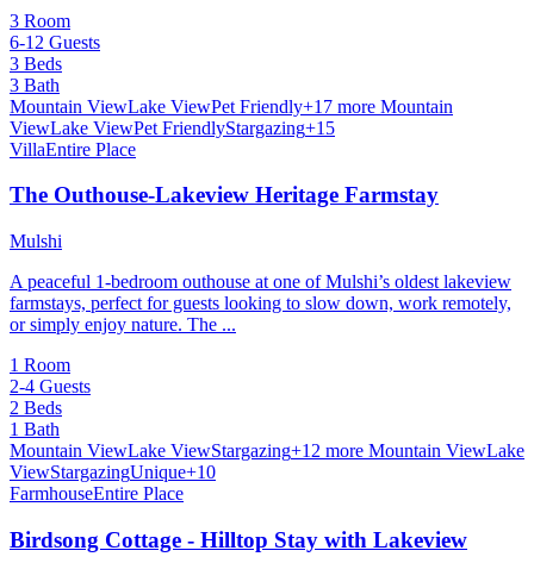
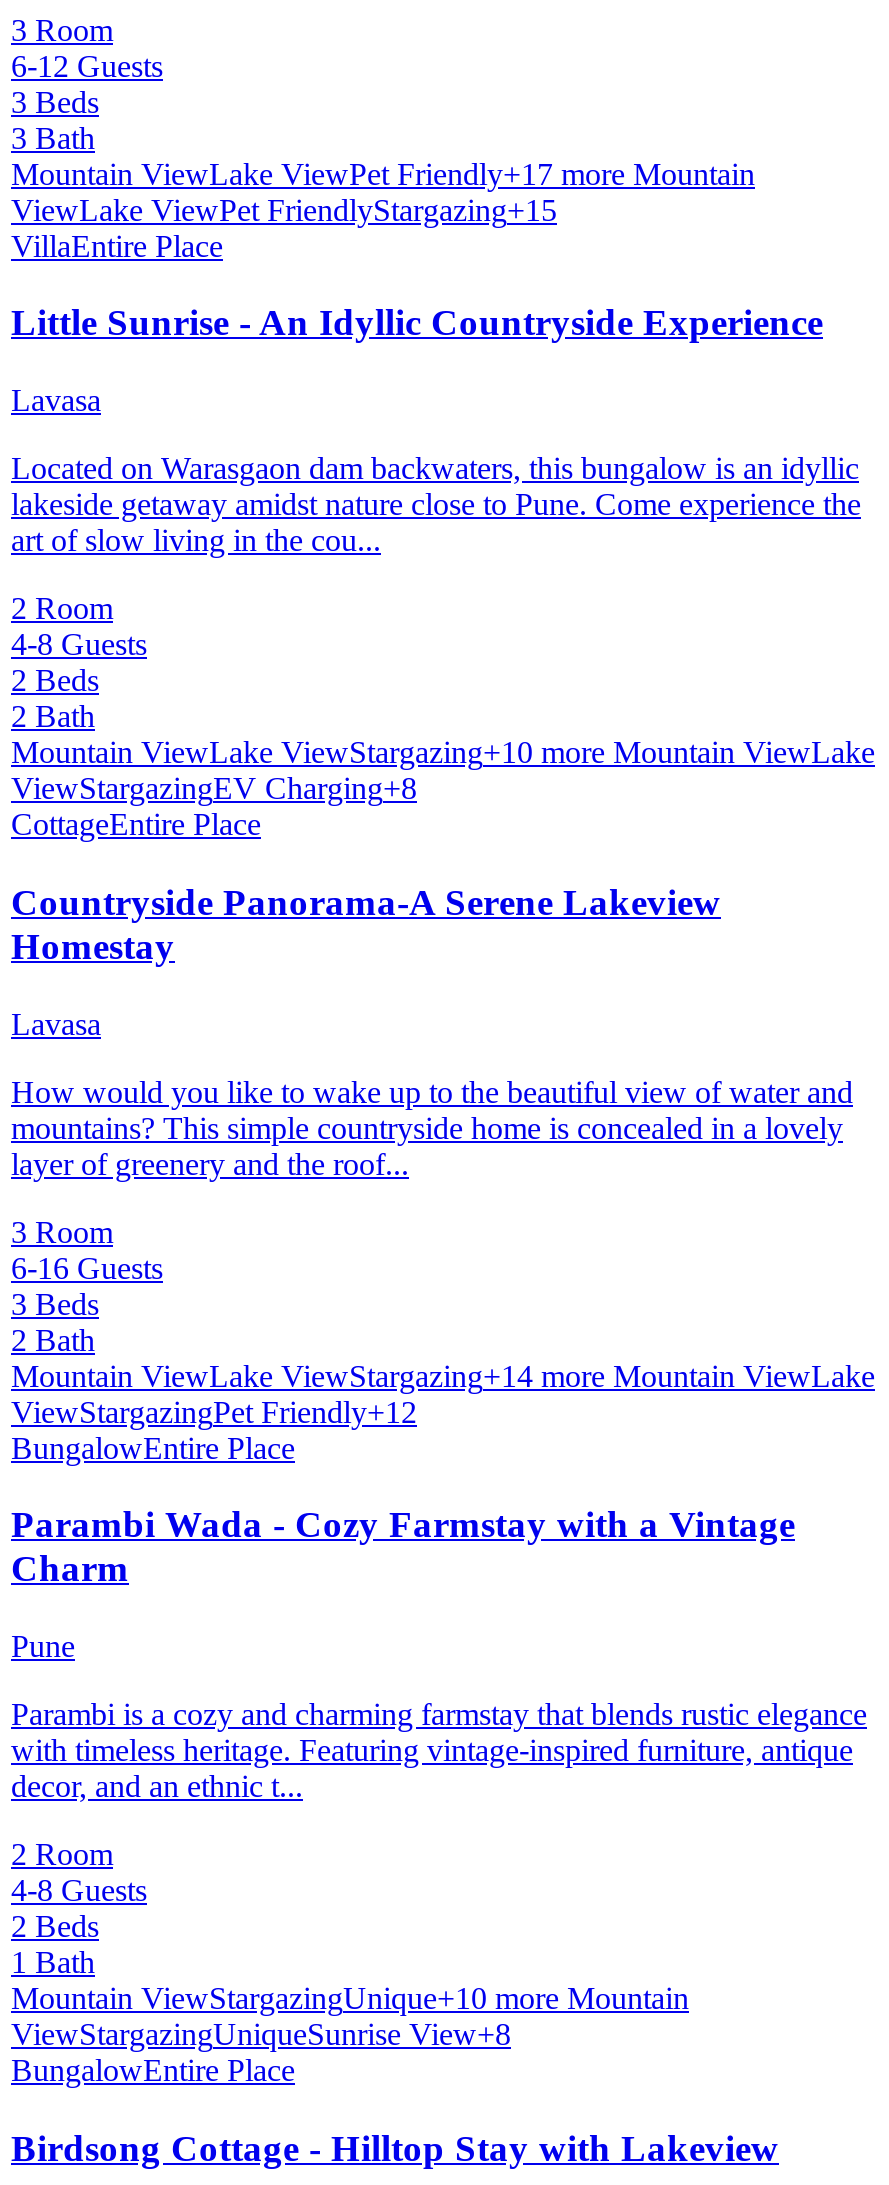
[10,182,511,396] The Outhouse-Lakeview Heritage Farmstay | Mulshi | A peaceful 1-bedroom outhouse at one of Mulshi’s oldest lakeview | farmstays, perfect for guests looking to slow down, work remotely, | or simply enjoy nature. The ... | 1 Room | 2-4 Guests -> [11,301,875,1907] Little Sunrise - An Idyllic Countryside Experience | Lavasa | Located on Warasgaon dam backwaters, this bungalow is an idyllic | lakeside getaway amidst nature close to Pune. Come experience the | art of slow living in the cou... | 2 Room | 4-8 Guests | 2 Beds | 2 Bath | Mountain ViewLake ViewStargazing+10 more Mountain ViewLake | ViewStargazingEV Charging+8 | CottageEntire Place | Countryside Panorama-A Serene Lakeview | Homestay | Lavasa | How would you like to wake up to the beautiful view of water and | mountains? This simple countryside home is concealed in a lovely | layer of greenery and the roof... | 3 Room | 6-16 Guests | 3 Beds | 2 Bath | Mountain ViewLake ViewStargazing+14 more Mountain ViewLake | ViewStargazingPet Friendly+12 | BungalowEntire Place | Parambi Wada - Cozy Farmstay with a Vintage | Charm | Pune | Parambi is a cozy and charming farmstay that blends rustic elegance | with timeless heritage. Featuring vintage-inspired furniture, antique | decor, and an ethnic t... | 2 Room | 4-8 Guests
[10,440,524,503] Mountain ViewLake ViewStargazing+12 more Mountain ViewLake | ViewStargazingUnique+10 | FarmhouseEntire Place -> [11,1981,689,2087] Mountain ViewStargazingUnique+10 more Mountain | ViewStargazingUniqueSunrise View+8 | BungalowEntire Place

